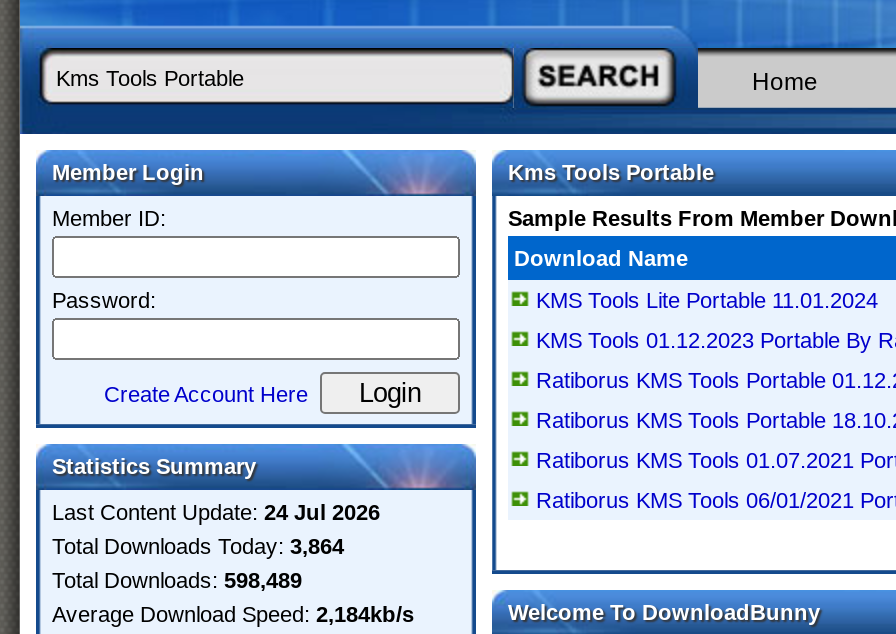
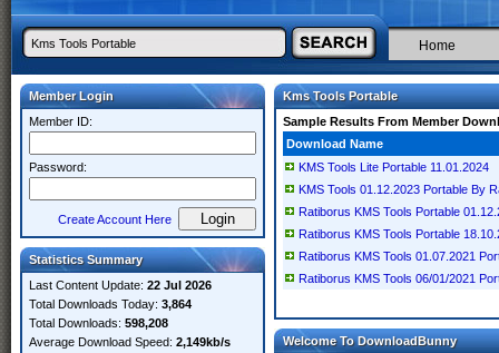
[52,500,380,524] Last Content Update: 24 Jul 2026 -> [29,278,212,292] Last Content Update: 22 Jul 2026
[52,568,302,592] Total Downloads: 598,489 -> [29,316,168,330] Total Downloads: 598,208
[52,602,414,626] Average Download Speed: 2,184kb/s -> [29,335,231,349] Average Download Speed: 2,149kb/s

